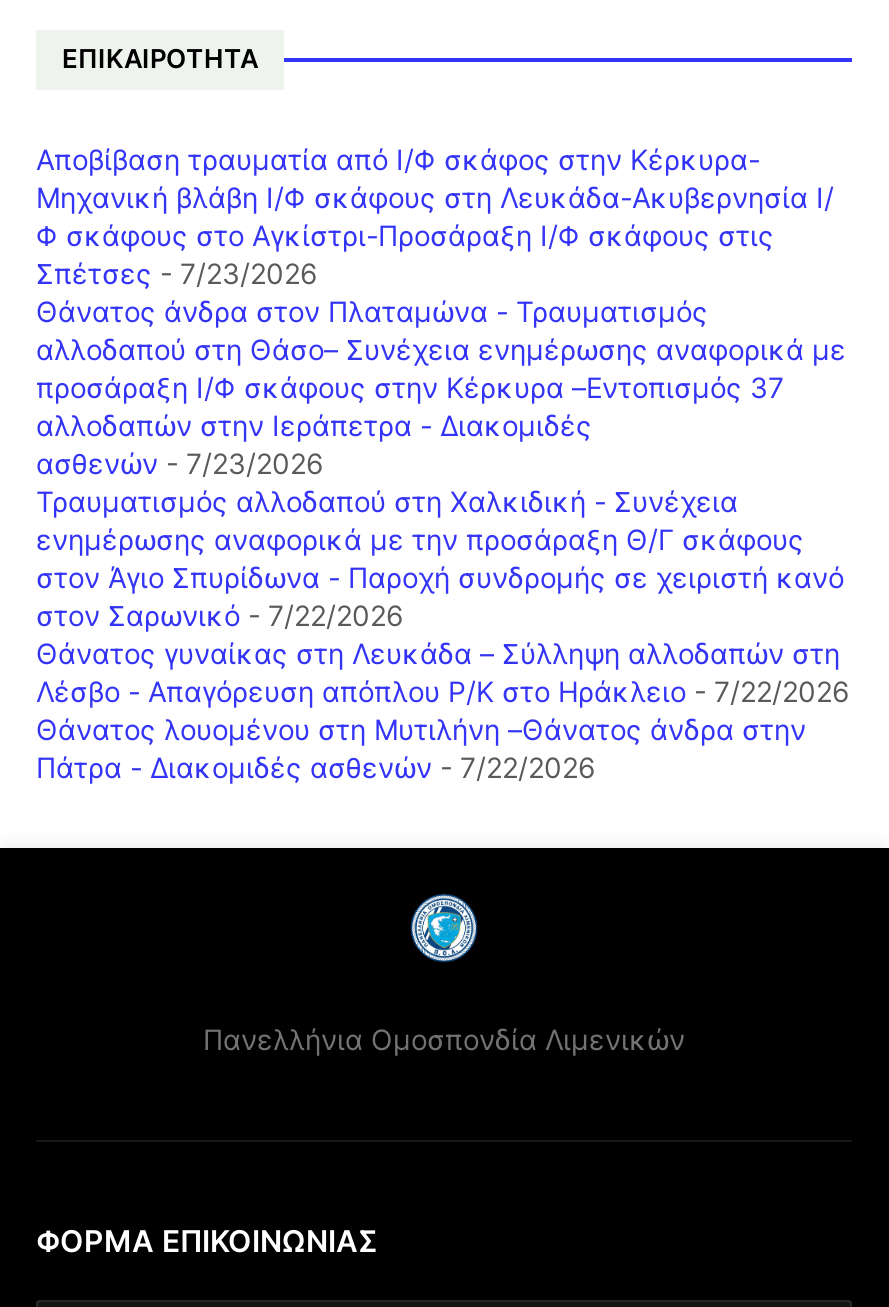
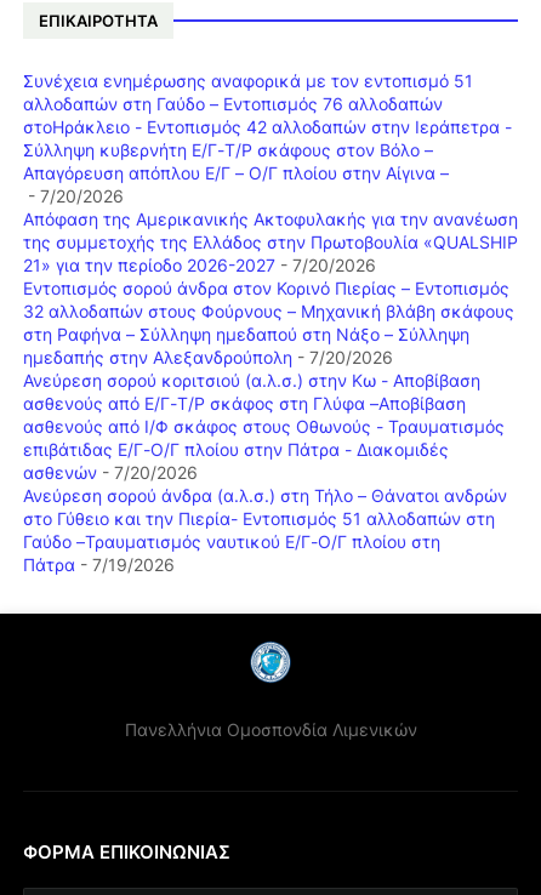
[36,142,850,784] Αποβίβαση τραυματία από Ι/Φ σκάφος στην Κέρκυρα- | Μηχανική βλάβη Ι/Φ σκάφους στη Λευκάδα-Ακυβερνησία Ι/ | Φ σκάφους στο Αγκίστρι-Προσάραξη Ι/Φ σκάφους στις | Σπέτσες - 7/23/2026 | Θάνατος άνδρα στον Πλαταμώνα - Τραυματισμός | αλλοδαπού στη Θάσο– Συνέχεια ενημέρωσης αναφορικά με | προσάραξη Ι/Φ σκάφους στην Κέρκυρα –Εντοπισμός 37 | αλλοδαπών στην Ιεράπετρα - Διακομιδές | ασθενών - 7/23/2026 | Τραυματισμός αλλοδαπού στη Χαλκιδική - Συνέχεια | ενημέρωσης αναφορικά με την προσάραξη Θ/Γ σκάφους | στον Άγιο Σπυρίδωνα - Παροχή συνδρομής σε χειριστή κανό | στον Σαρωνικό - 7/22/2026 | Θάνατος γυναίκας στη Λευκάδα – Σύλληψη αλλοδαπών στη | Λέσβο - Απαγόρευση απόπλου Ρ/Κ στο Ηράκλειο - 7/22/2026 | Θάνατος λουομένου στη Μυτιλήνη –Θάνατος άνδρα στην | Πάτρα - Διακομιδές ασθενών - 7/22/2026 -> [23,71,518,575] Συνέχεια ενημέρωσης αναφορικά με τον εντοπισμό 51 | αλλοδαπών στη Γαύδο – Εντοπισμός 76 αλλοδαπών | στoΗράκλειο - Εντοπισμός 42 αλλοδαπών στην Ιεράπετρα - | Σύλληψη κυβερνήτη Ε/Γ-Τ/Ρ σκάφους στον Βόλο – | Απαγόρευση απόπλου Ε/Γ – Ο/Γ πλοίου στην Αίγινα – | - 7/20/2026 | Απόφαση της Αμερικανικής Ακτοφυλακής για την ανανέωση | της συμμετοχής της Ελλάδος στην Πρωτοβουλία «QUALSHIP | 21» για την περίοδο 2026-2027 - 7/20/2026 | Εντοπισμός σορού άνδρα στον Κορινό Πιερίας – Εντοπισμός | 32 αλλοδαπών στους Φούρνους – Μηχανική βλάβη σκάφους | στη Ραφήνα – Σύλληψη ημεδαπού στη Νάξο – Σύλληψη | ημεδαπής στην Αλεξανδρούπολη - 7/20/2026 | Ανεύρεση σορού κοριτσιού (α.λ.σ.) στην Κω - Αποβίβαση | ασθενούς από Ε/Γ-Τ/Ρ σκάφος στη Γλύφα –Αποβίβαση | ασθενούς από Ι/Φ σκάφος στους Οθωνούς - Τραυματισμός | επιβάτιδας Ε/Γ-Ο/Γ πλοίου στην Πάτρα - Διακομιδές | ασθενών - 7/20/2026 | Ανεύρεση σορού άνδρα (α.λ.σ.) στη Τήλο – Θάνατοι ανδρών | στο Γύθειο και την Πιερία- Εντοπισμός 51 αλλοδαπών στη | Γαύδο –Τραυματισμός ναυτικού Ε/Γ-Ο/Γ πλοίου στη | Πάτρα - 7/19/2026

